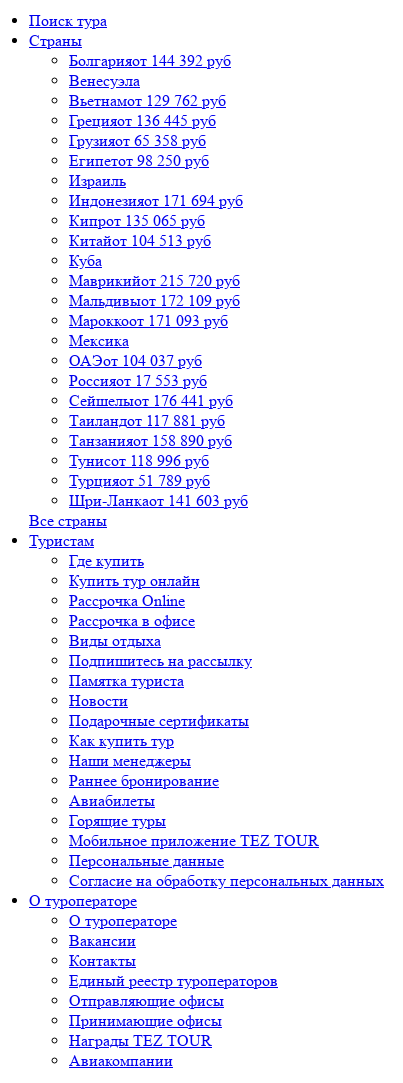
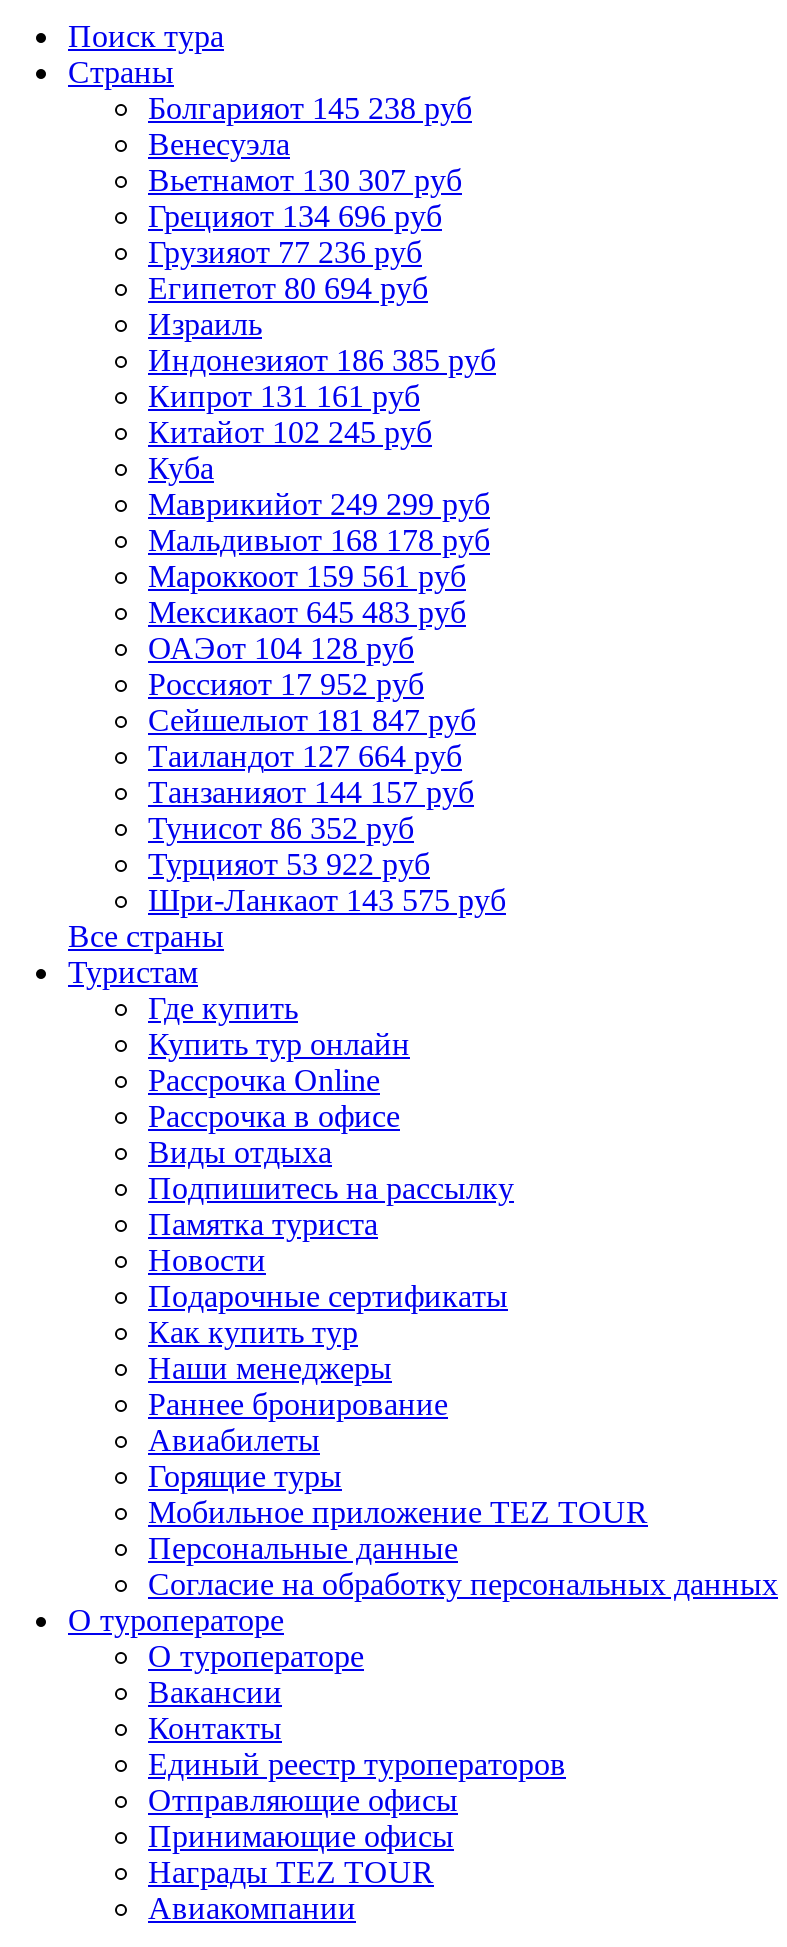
[69,51,231,70] Болгарияот 144 392 руб -> [148,91,472,125] Болгарияот 145 238 руб
[69,91,226,110] Вьетнамот 129 762 руб -> [148,163,462,197] Вьетнамот 130 307 руб
[69,111,216,130] Грецияот 136 445 руб -> [148,199,442,233] Грецияот 134 696 руб
[69,131,206,150] Грузияот 65 358 руб -> [148,235,422,269] Грузияот 77 236 руб
[69,151,209,170] Египетот 98 250 руб -> [148,271,428,305] Египетот 80 694 руб
[69,191,243,210] Индонезияот 171 694 руб -> [148,343,496,377] Индонезияот 186 385 руб
[69,211,205,230] Кипрот 135 065 руб -> [148,379,420,413] Кипрот 131 161 руб
[69,231,211,250] Китайот 104 513 руб -> [148,415,432,449] Китайот 102 245 руб
[69,271,248,510] Маврикийот 215 720 руб | Мальдивыот 172 109 руб | Мароккоот 171 093 руб | Мексика | ОАЭот 104 037 руб | Россияот 17 553 руб | Сейшелыот 176 441 руб | Таиландот 117 881 руб | Танзанияот 158 890 руб | Тунисот 118 996 руб | Турцияот 51 789 руб | Шри-Ланкаот 141 603 руб -> [148,487,506,917] Маврикийот 249 299 руб | Мальдивыот 168 178 руб | Мароккоот 159 561 руб | Мексикаот 645 483 руб | ОАЭот 104 128 руб | Россияот 17 952 руб | Сейшелыот 181 847 руб | Таиландот 127 664 руб | Танзанияот 144 157 руб | Тунисот 86 352 руб | Турцияот 53 922 руб | Шри-Ланкаот 143 575 руб

